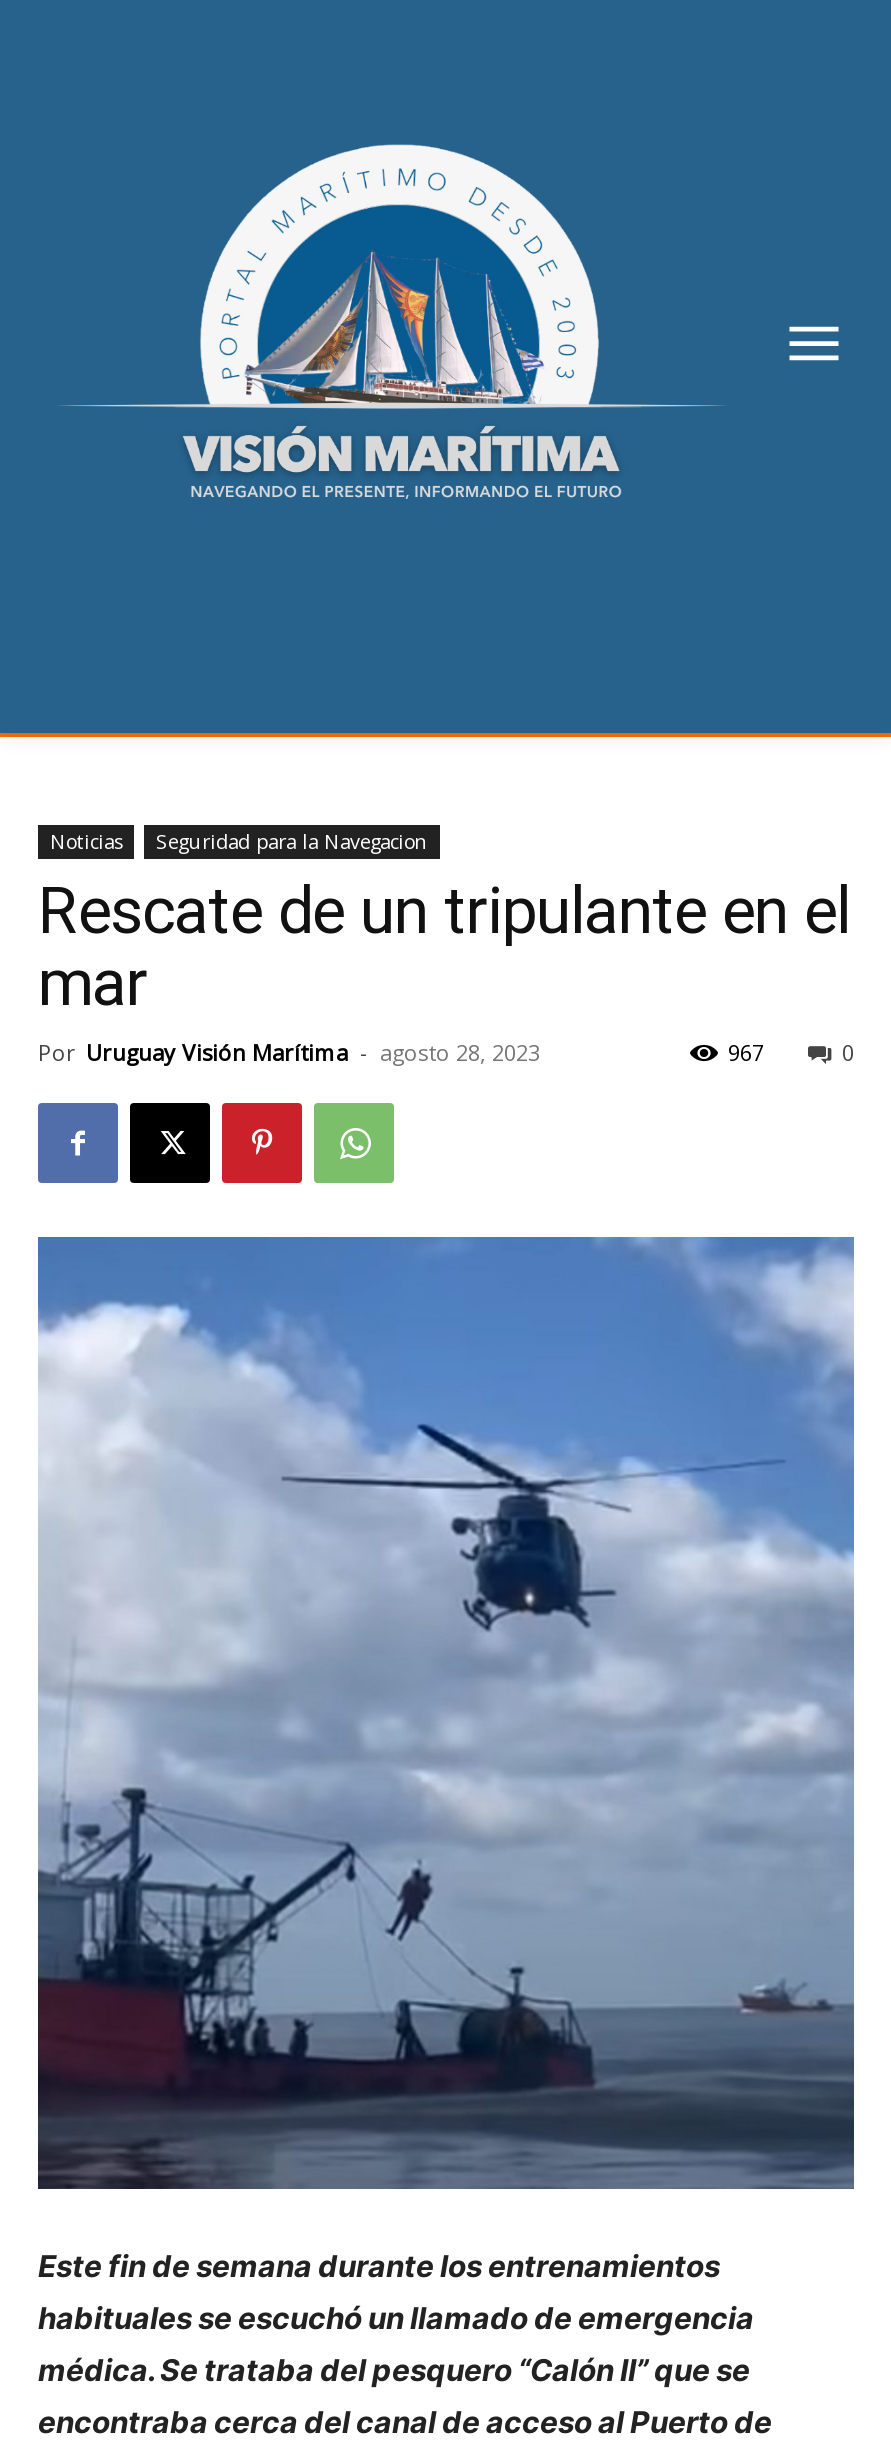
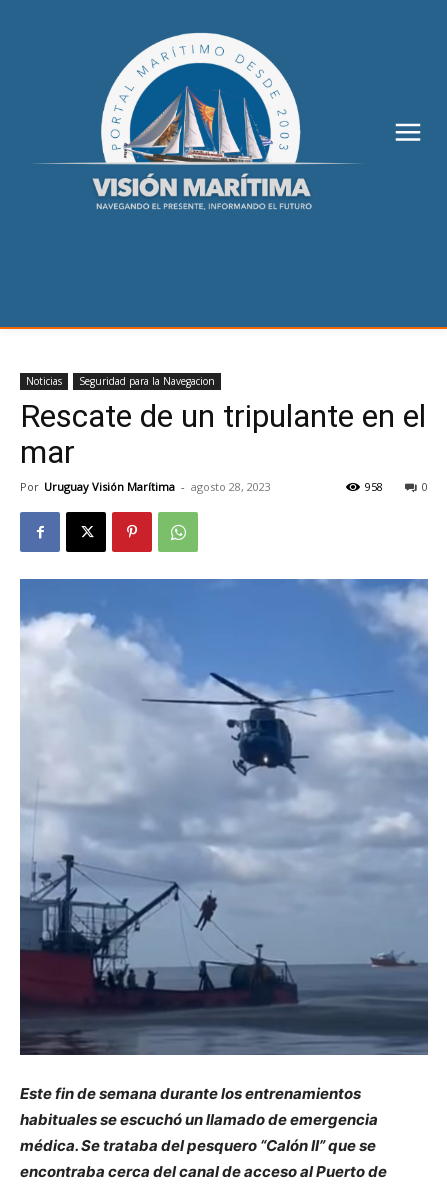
[728,1037,764,1067] 967 -> [365,479,383,494] 958

